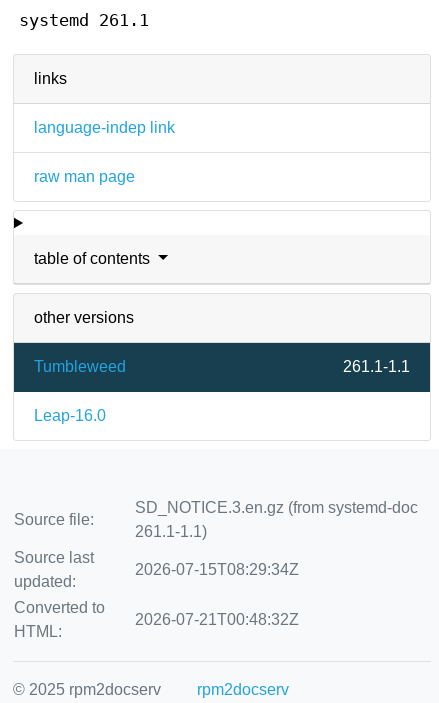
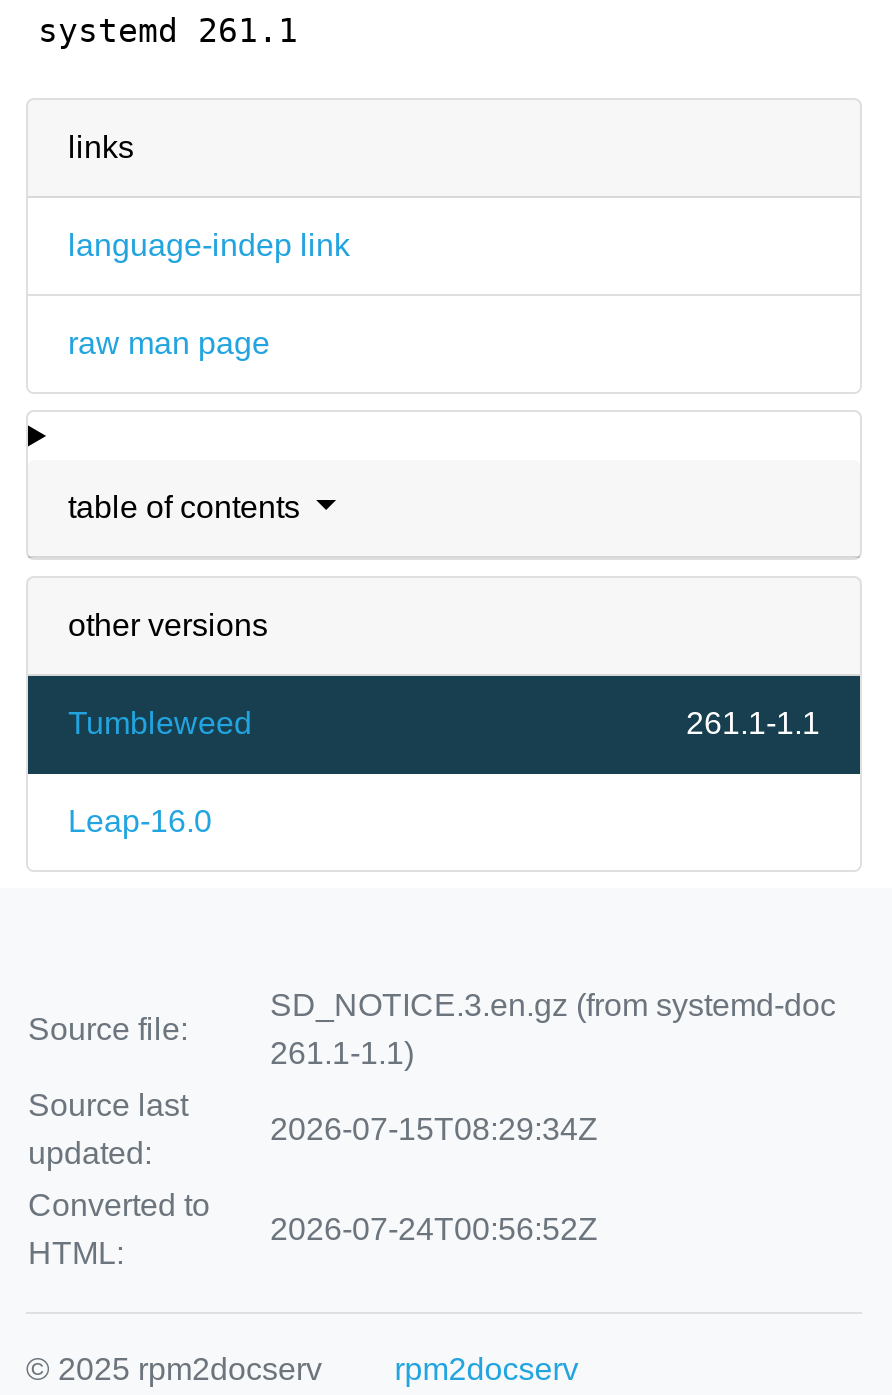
[135,611,299,628] 2026-07-21T00:48:32Z -> [270,1212,598,1246] 2026-07-24T00:56:52Z

